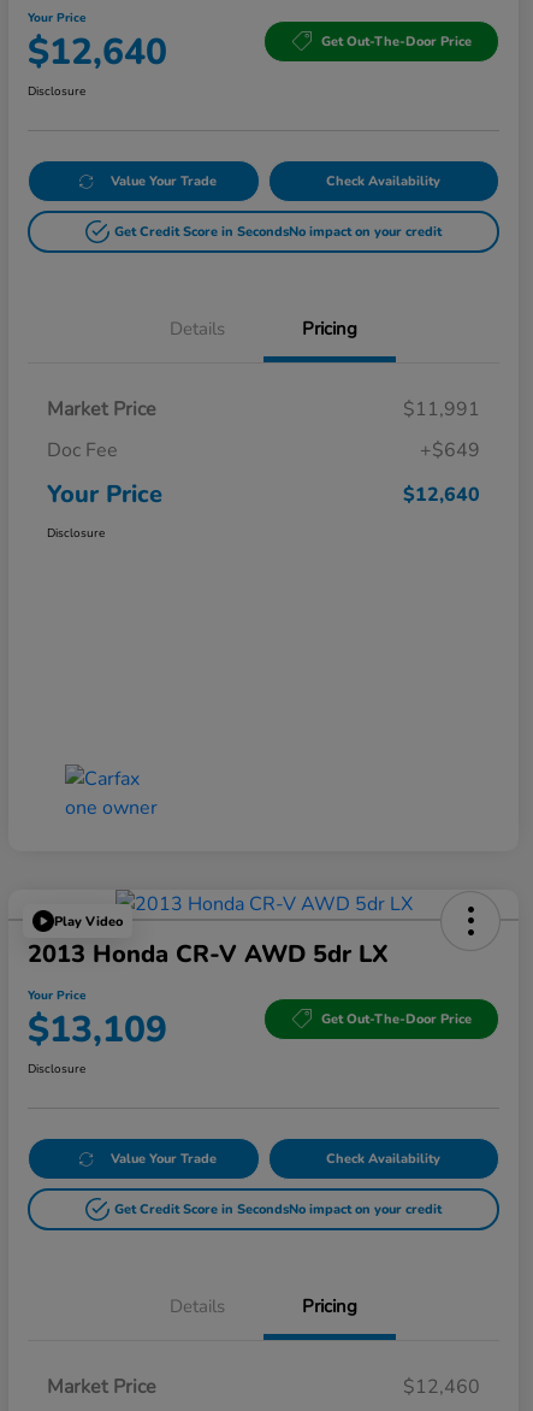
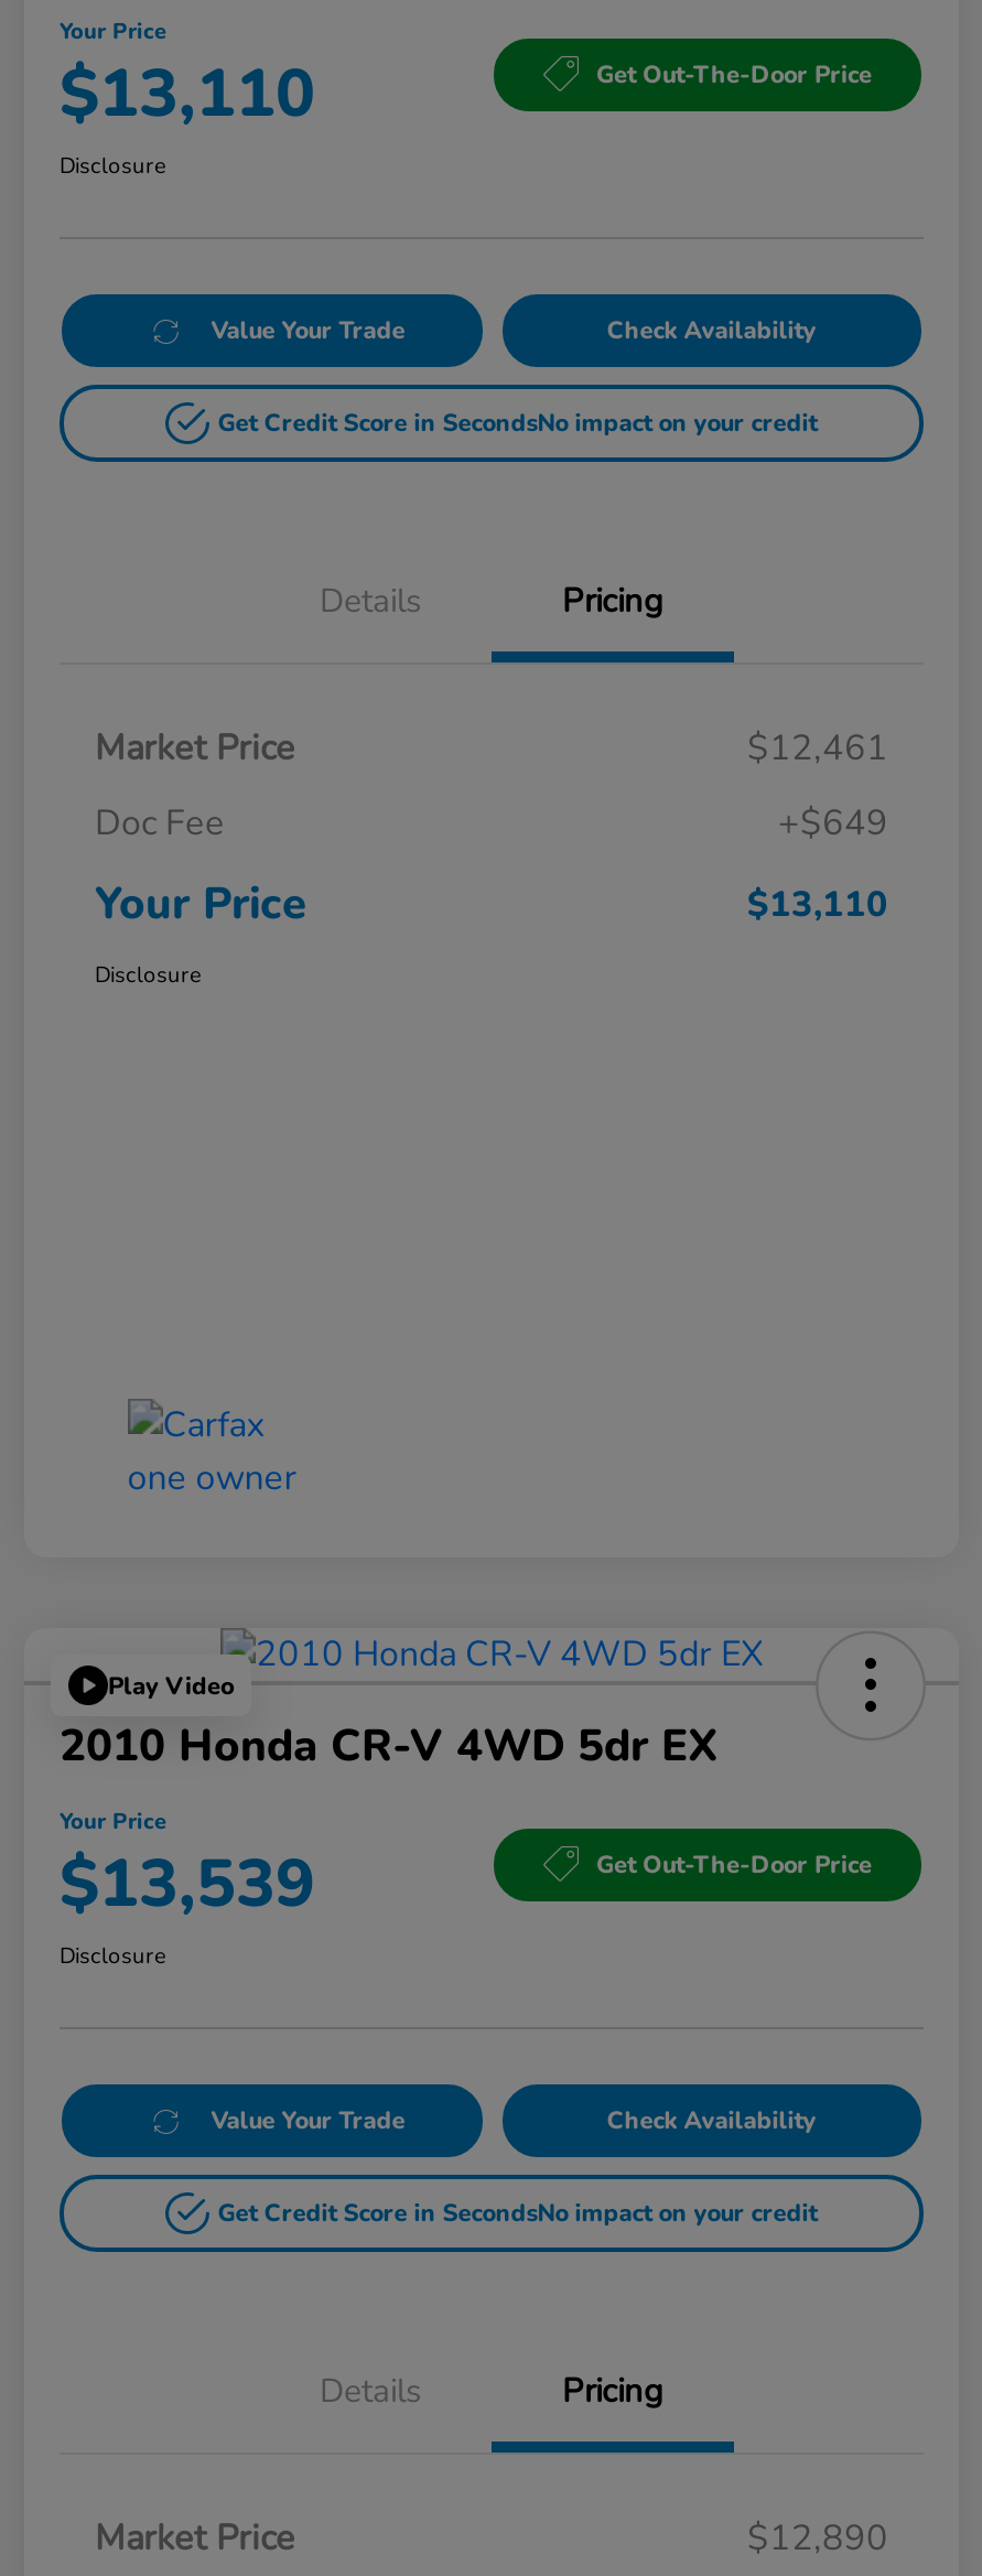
[28,28,167,77] $12,640 -> [60,50,315,140] $13,110
[403,396,480,423] $11,991 -> [747,725,888,773] $12,461
[403,482,480,508] $12,640 -> [747,881,888,930] $13,110
[28,938,389,971] 2013 Honda CR-V AWD 5dr LX -> [60,1717,719,1776] 2010 Honda CR-V 4WD 5dr EX
[28,1006,167,1055] $13,109 -> [60,1840,315,1931] $13,539
[403,1374,480,1400] $12,460 -> [747,2515,888,2563] $12,890

